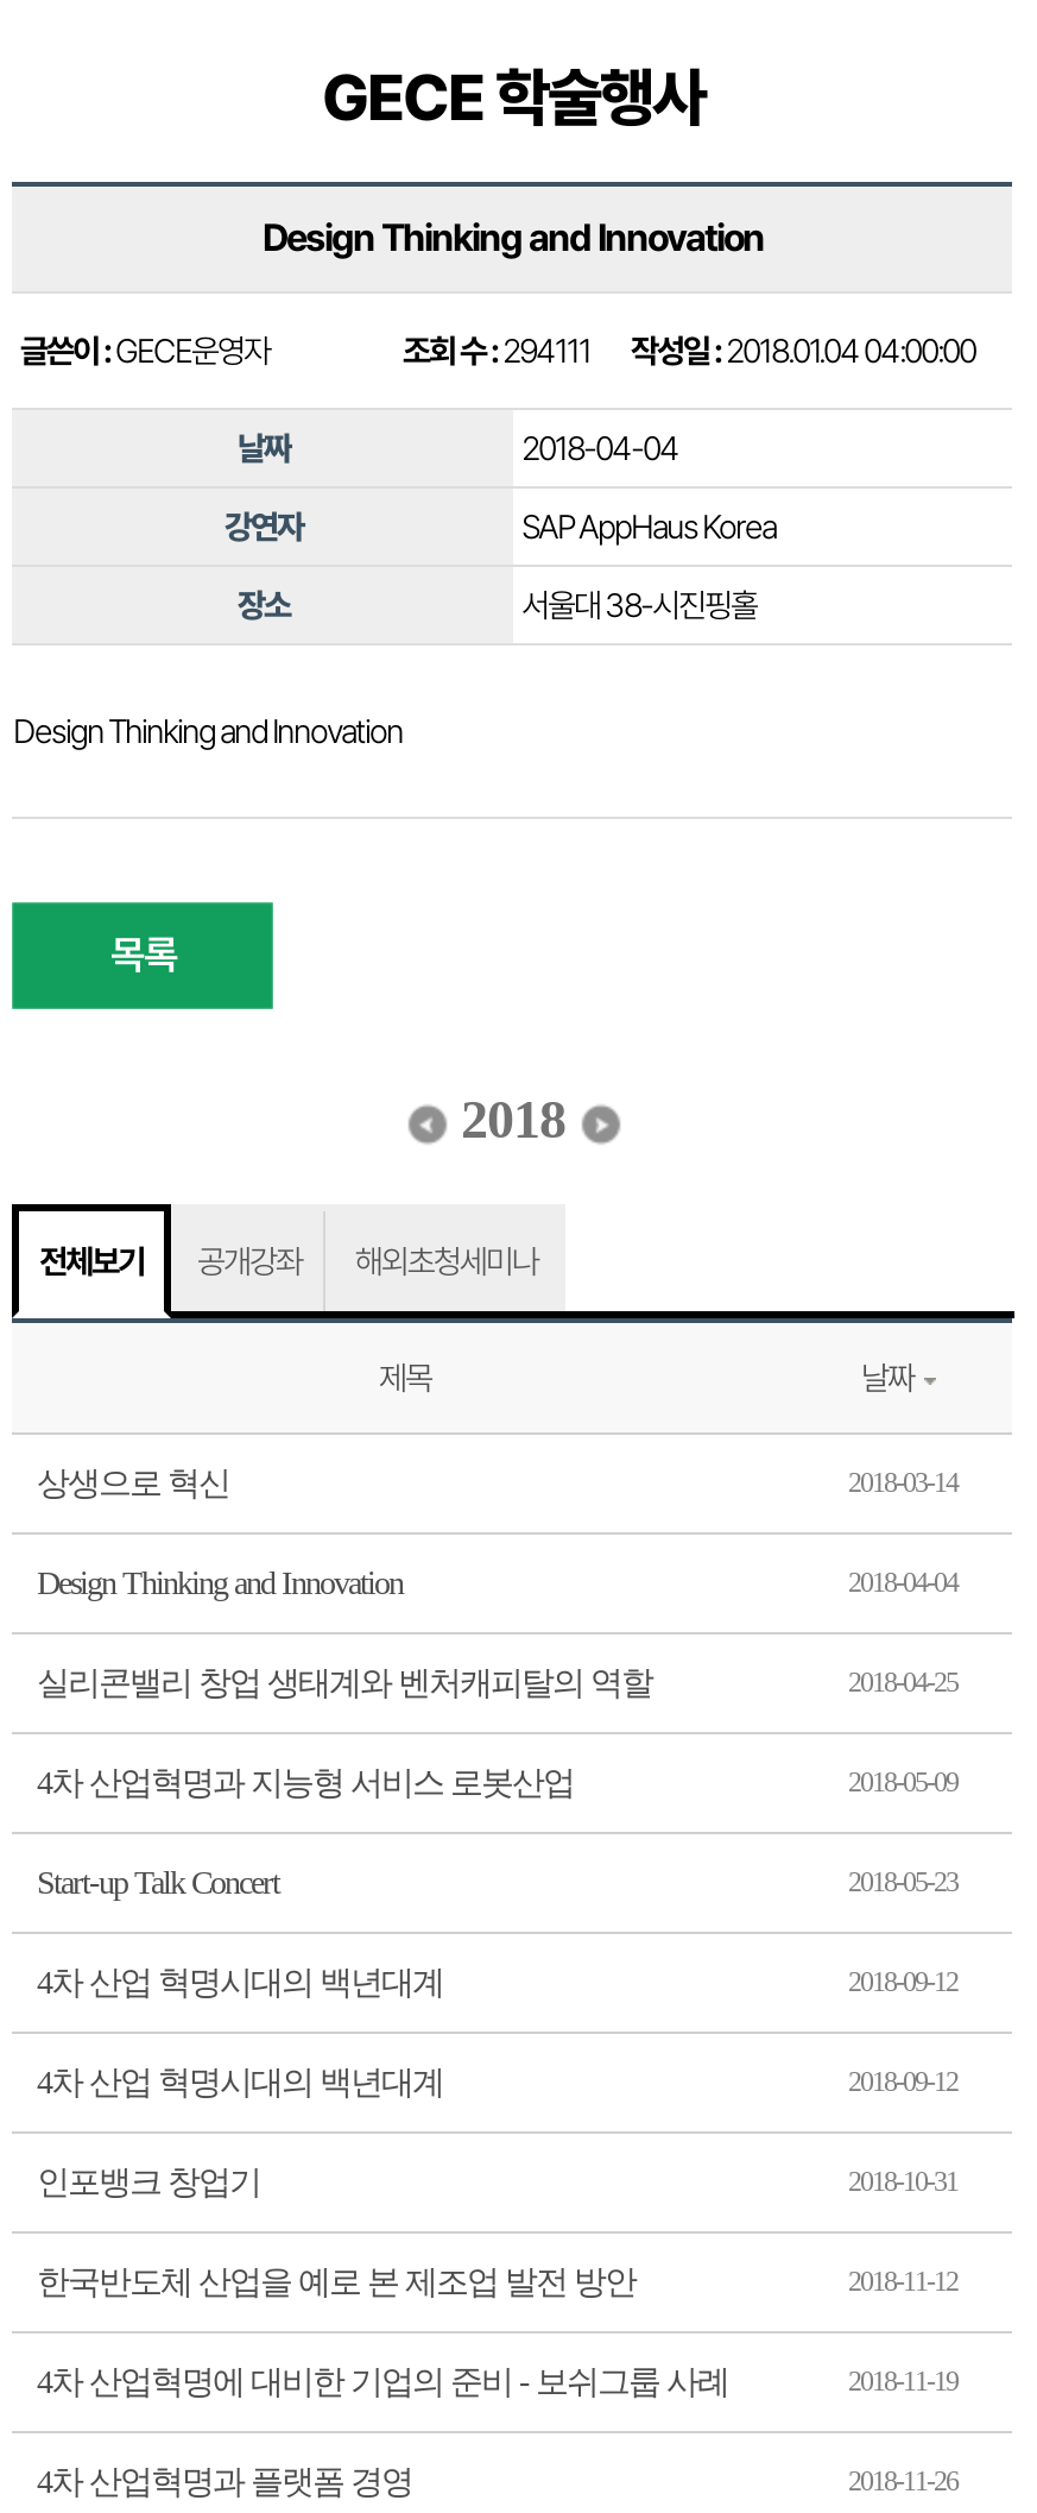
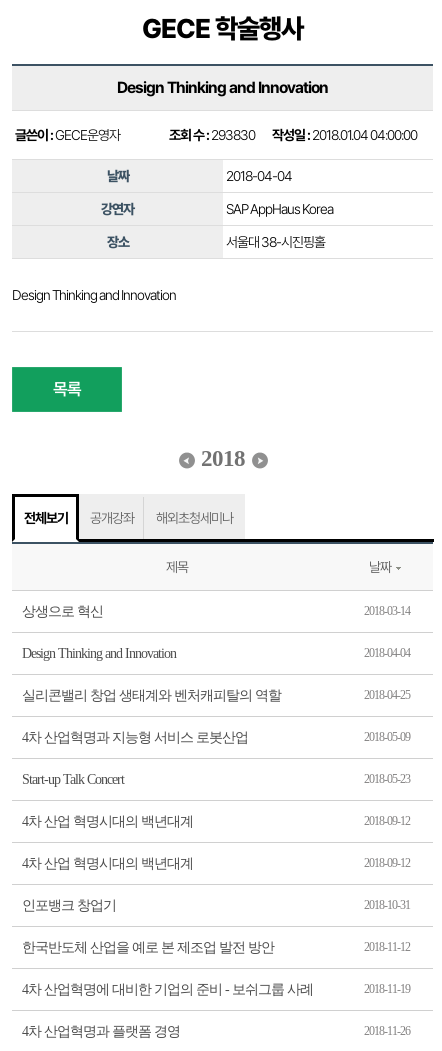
[402,332,975,370] 조회 수 : 294111 작성일 : 2018.01.04 04:00:00 -> [169,127,417,143] 조회 수 : 293830 작성일 : 2018.01.04 04:00:00

